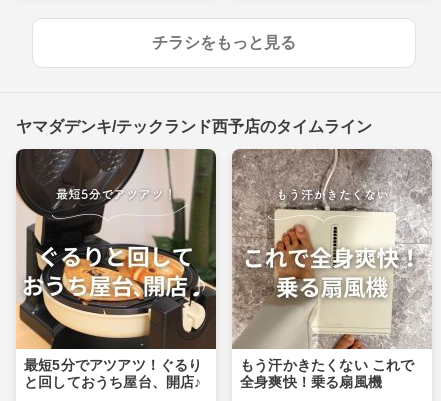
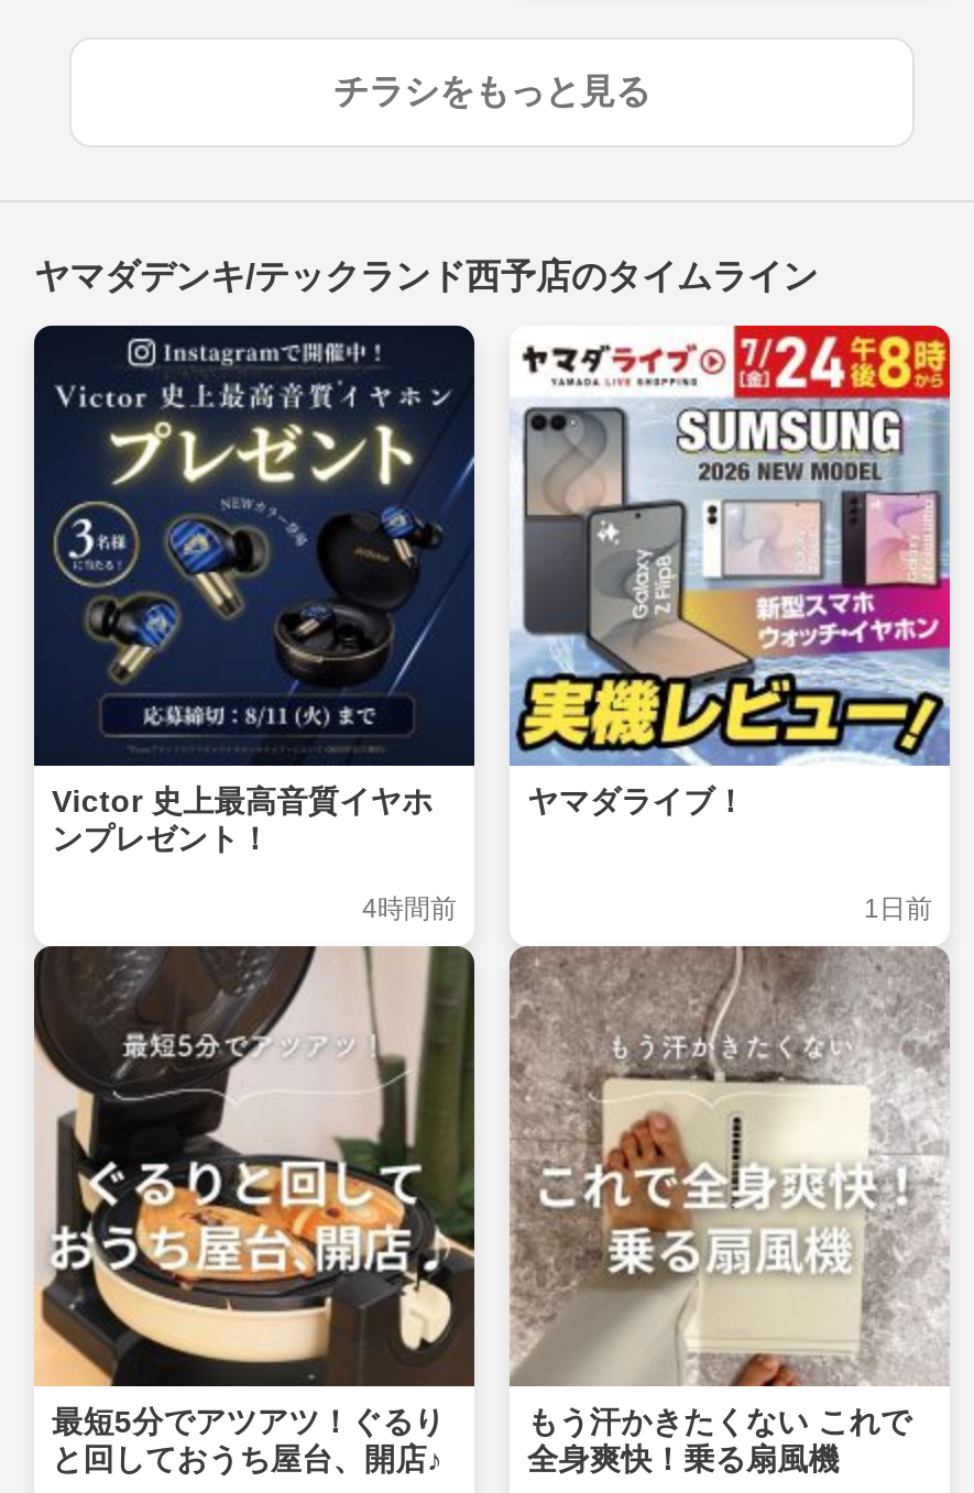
none -> [32,322,477,925] [image] | Victor 史上最高音質イヤホ | ンプレゼント！ | 4時間前
none -> [510,322,952,925] [image] | ヤマダライブ！ | 1日前

